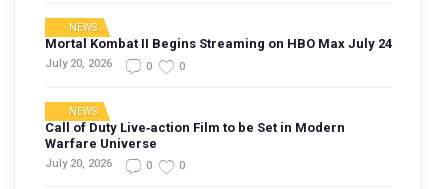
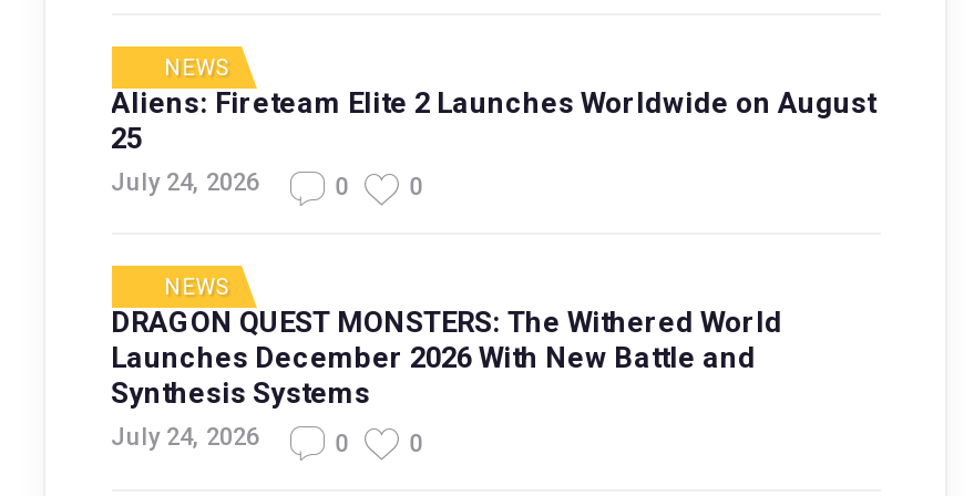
[44,36,391,70] Mortal Kombat II Begins Streaming on HBO Max July 24 | July 20, 2026 -> [111,86,875,196] Aliens: Fireteam Elite 2 Launches Worldwide on August | 25 | July 24, 2026
[44,120,344,170] Call of Duty Live‑action Film to be Set in Modern | Warfare Universe | July 20, 2026 -> [111,306,782,452] DRAGON QUEST MONSTERS: The Withered World | Launches December 2026 With New Battle and | Synthesis Systems | July 24, 2026

